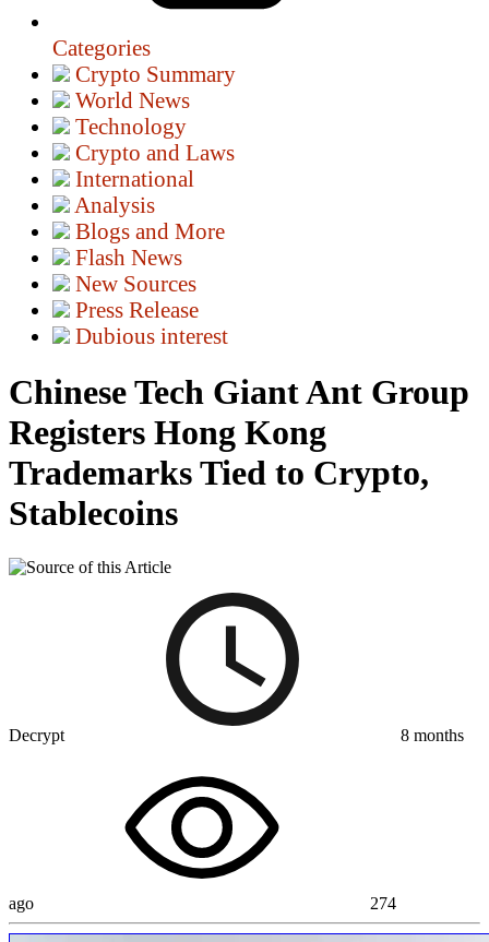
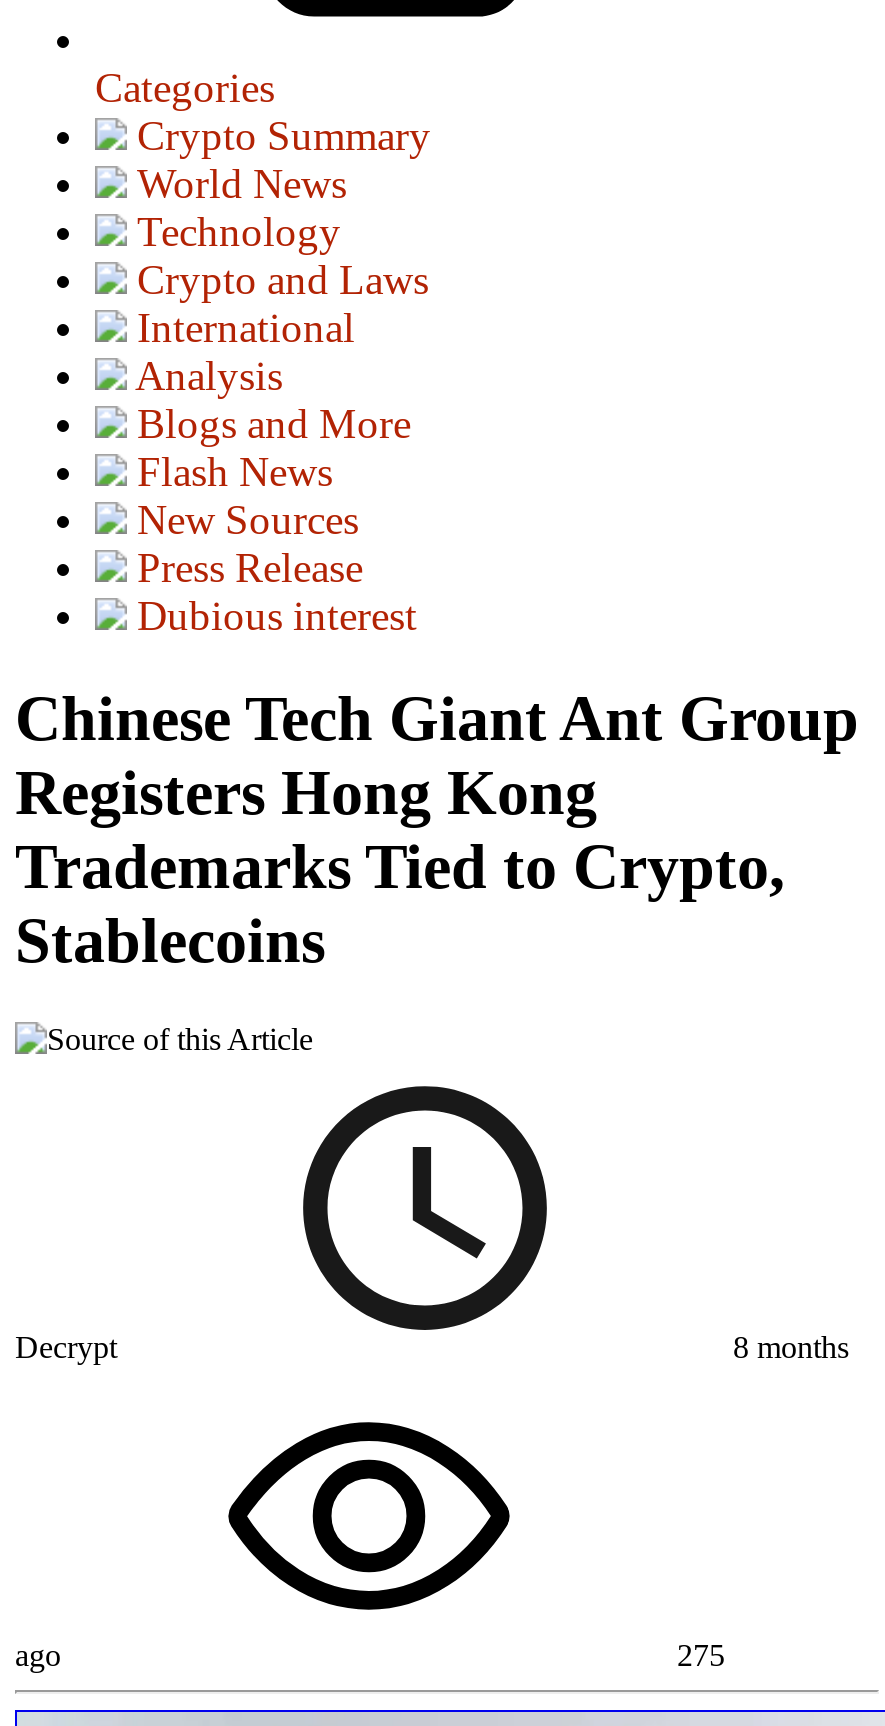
[366,894,396,912] 274 -> [669,1638,725,1672] 275

